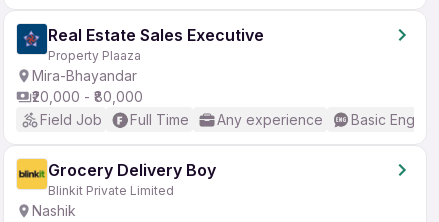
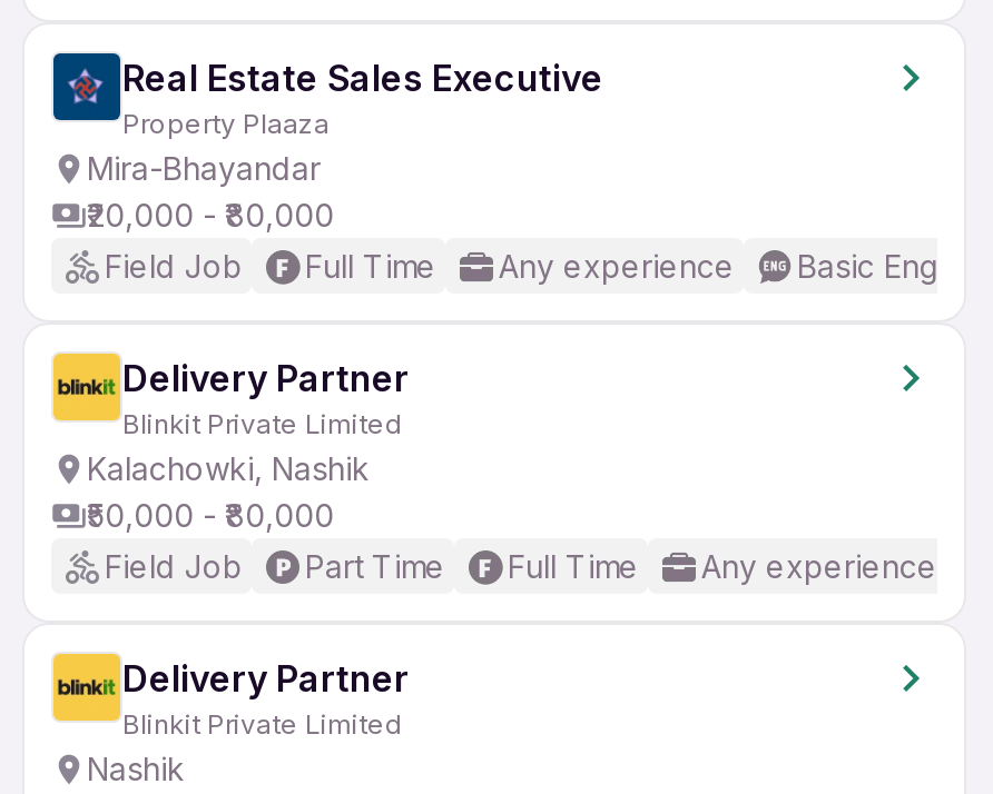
[48,160,216,180] Grocery Delivery Boy -> [87,356,937,701] Delivery Partner | Blinkit Private Limited | Kalachowki, Nashik | ₹50,000 - ₹80,000 | Field Job | Part Time | Full Time | Any experience | Delivery Partner

